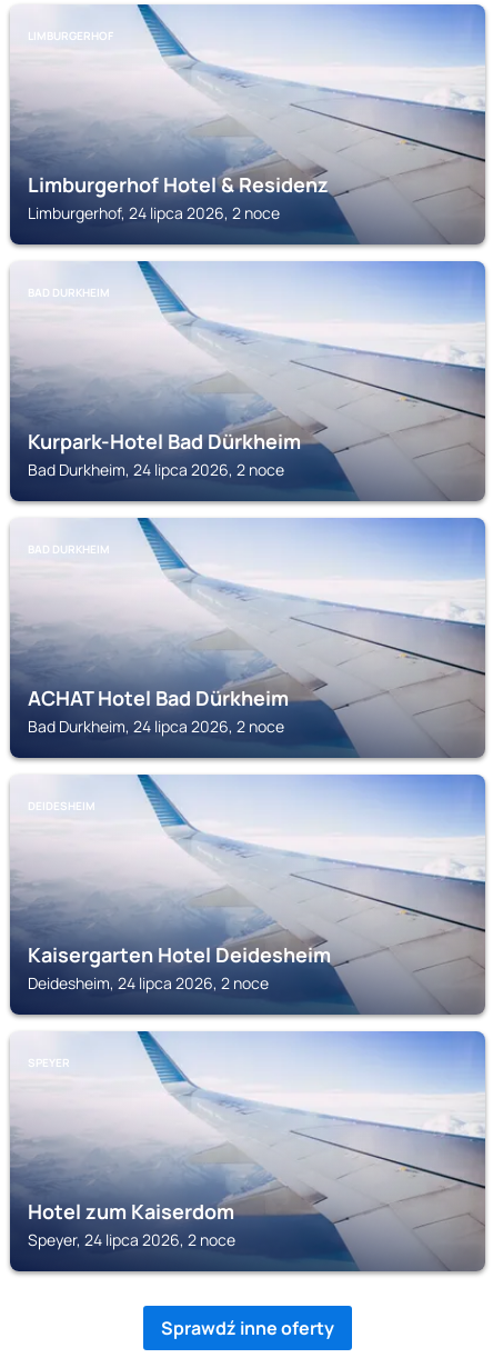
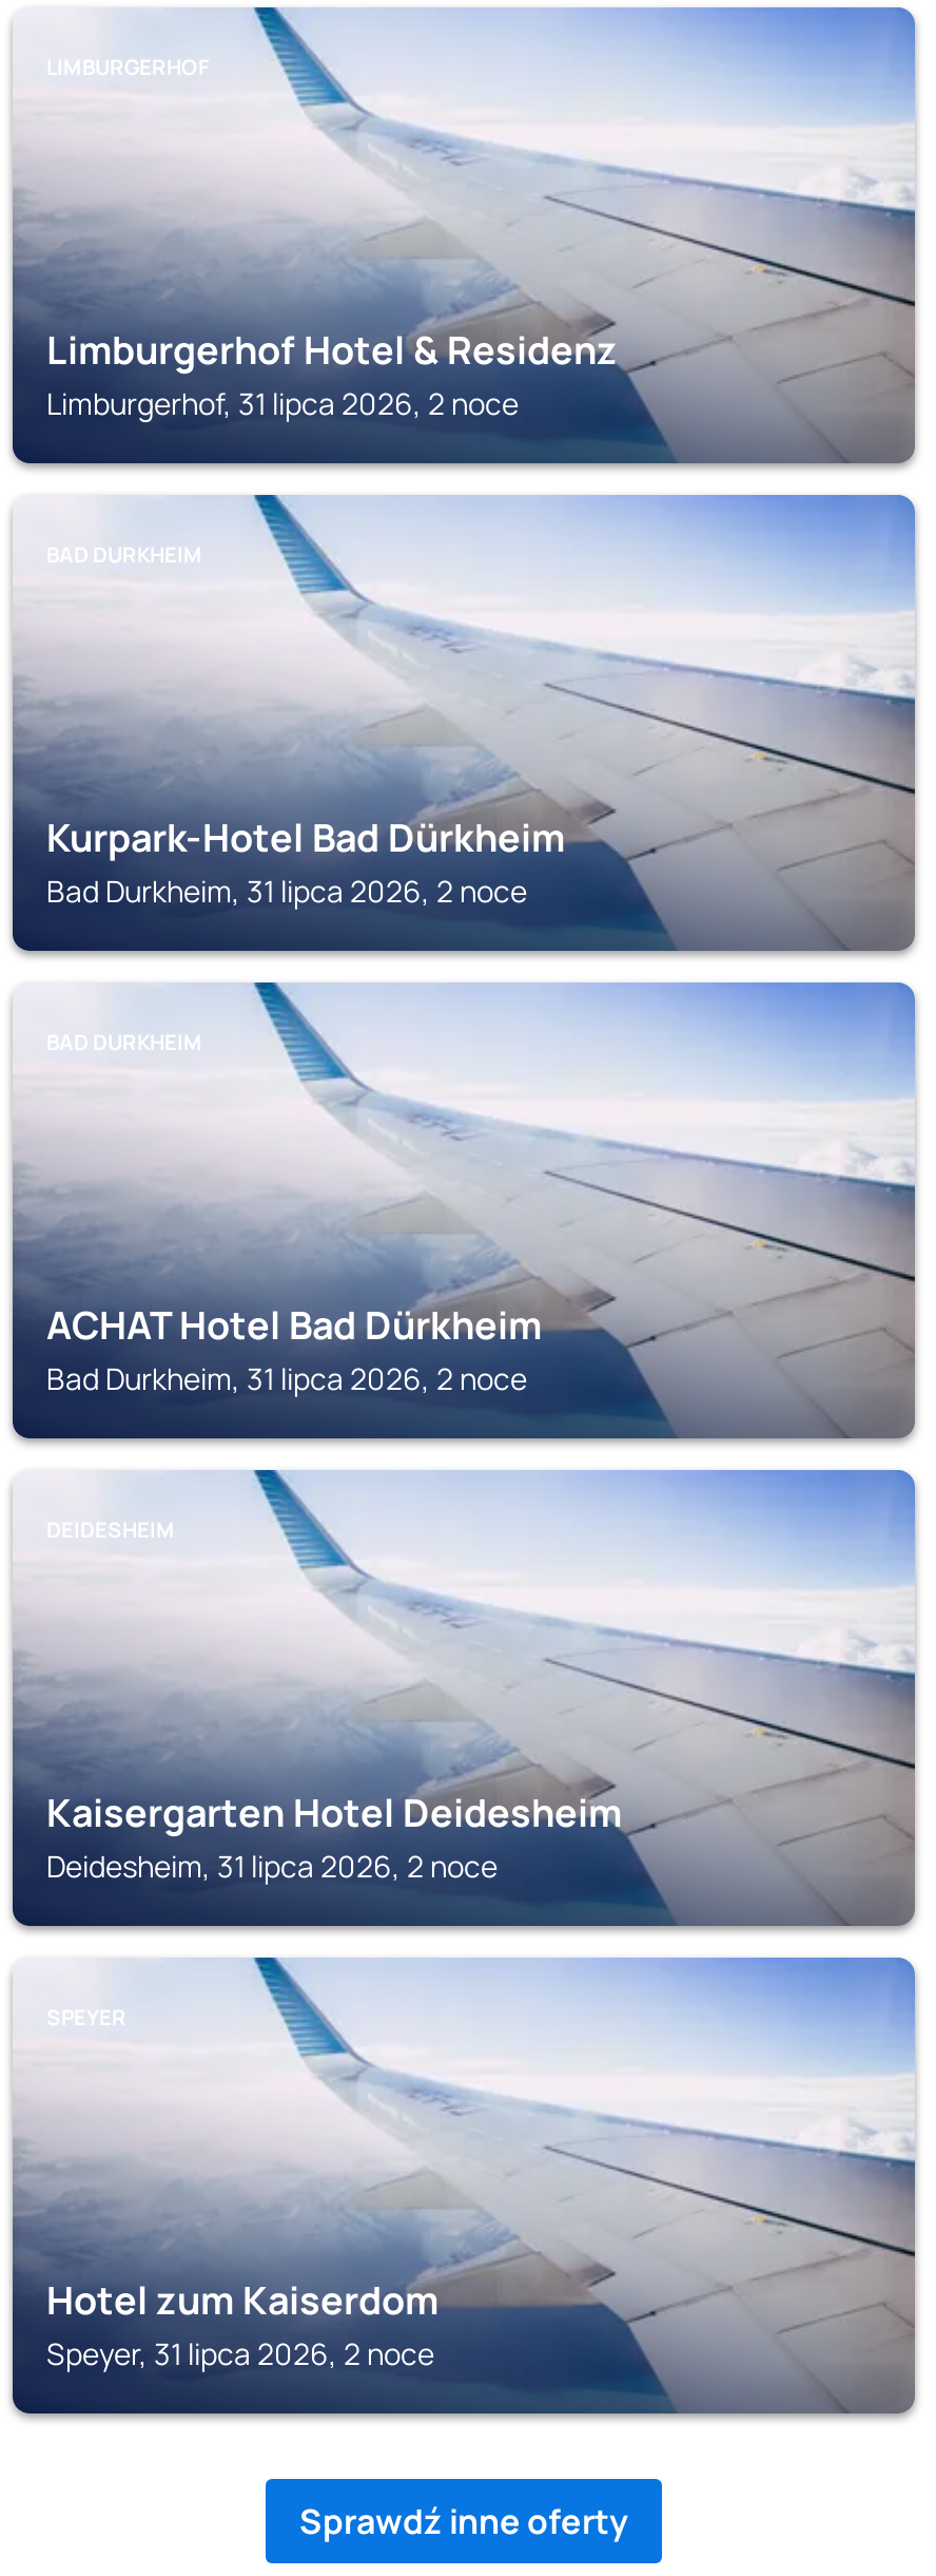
[28,202,280,223] Limburgerhof, 24 lipca 2026, 2 noce -> [46,383,519,423] Limburgerhof, 31 lipca 2026, 2 noce
[28,459,284,480] Bad Durkheim, 24 lipca 2026, 2 noce -> [46,871,527,911] Bad Durkheim, 31 lipca 2026, 2 noce
[28,716,284,737] Bad Durkheim, 24 lipca 2026, 2 noce -> [46,1358,527,1398] Bad Durkheim, 31 lipca 2026, 2 noce
[28,972,269,993] Deidesheim, 24 lipca 2026, 2 noce -> [46,1846,498,1886] Deidesheim, 31 lipca 2026, 2 noce
[28,1229,235,1250] Speyer, 24 lipca 2026, 2 noce -> [46,2333,434,2373] Speyer, 31 lipca 2026, 2 noce

